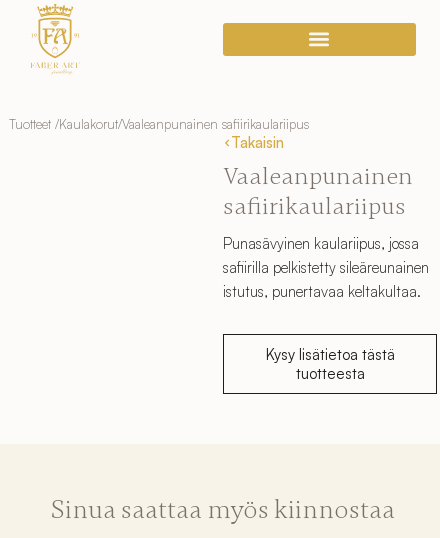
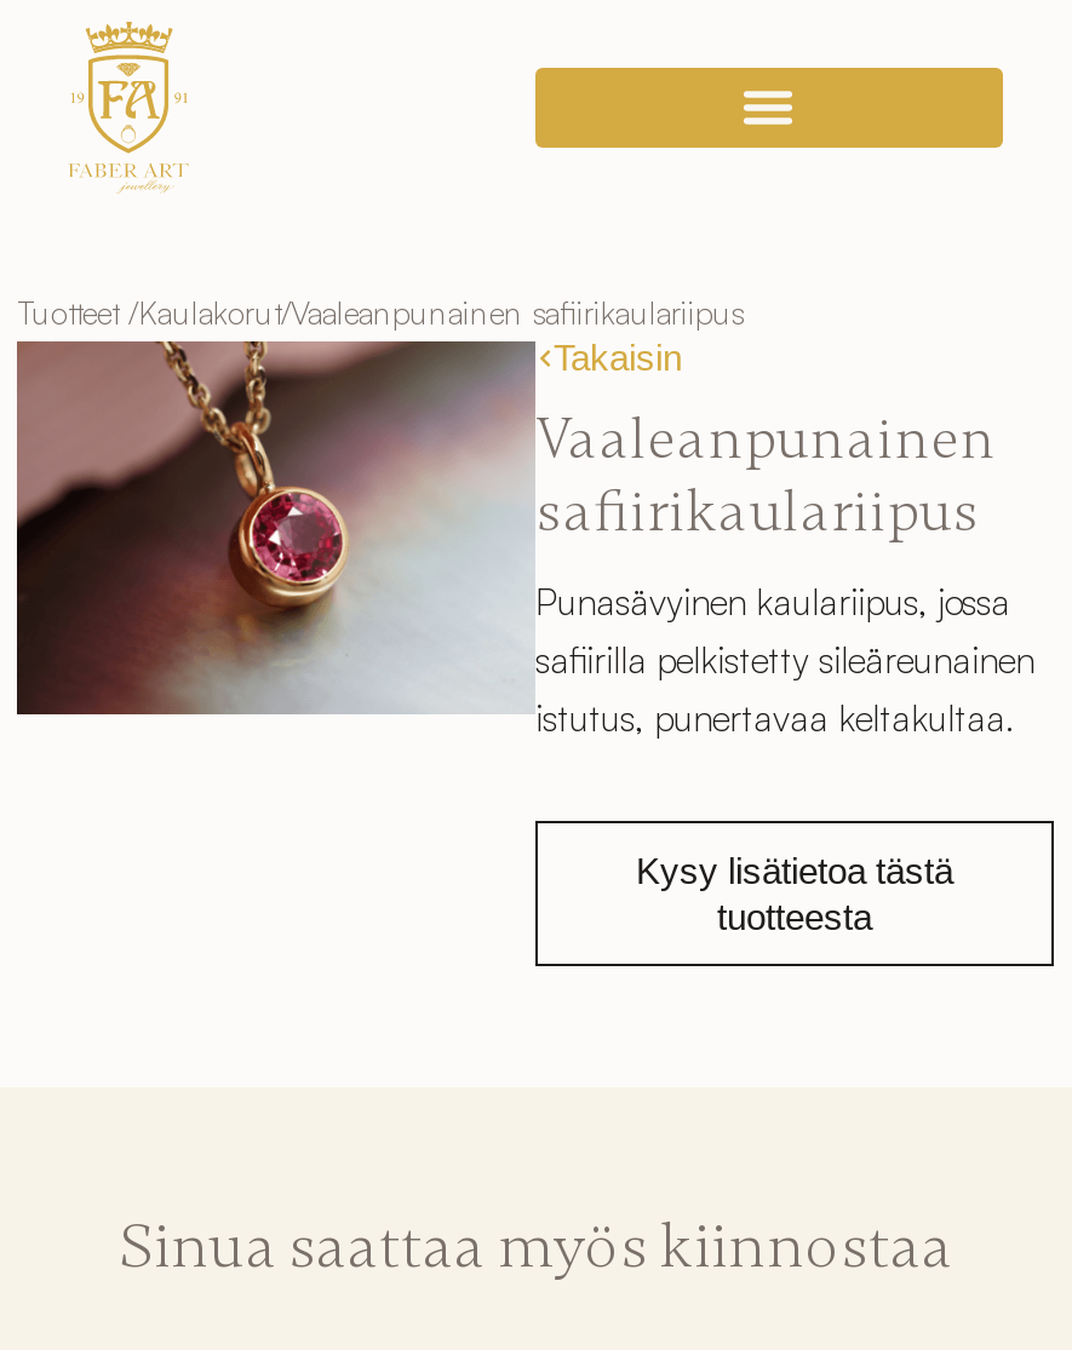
none -> [15,339,538,717] [image]

